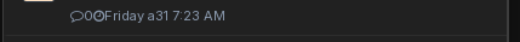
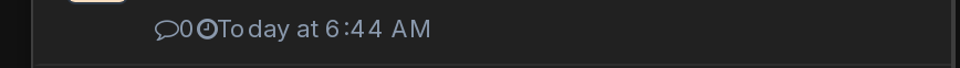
[84,7,225,24] 0 Friday a31 7:23 AM -> [179,13,431,44] 0 Today at 6:44 AM

